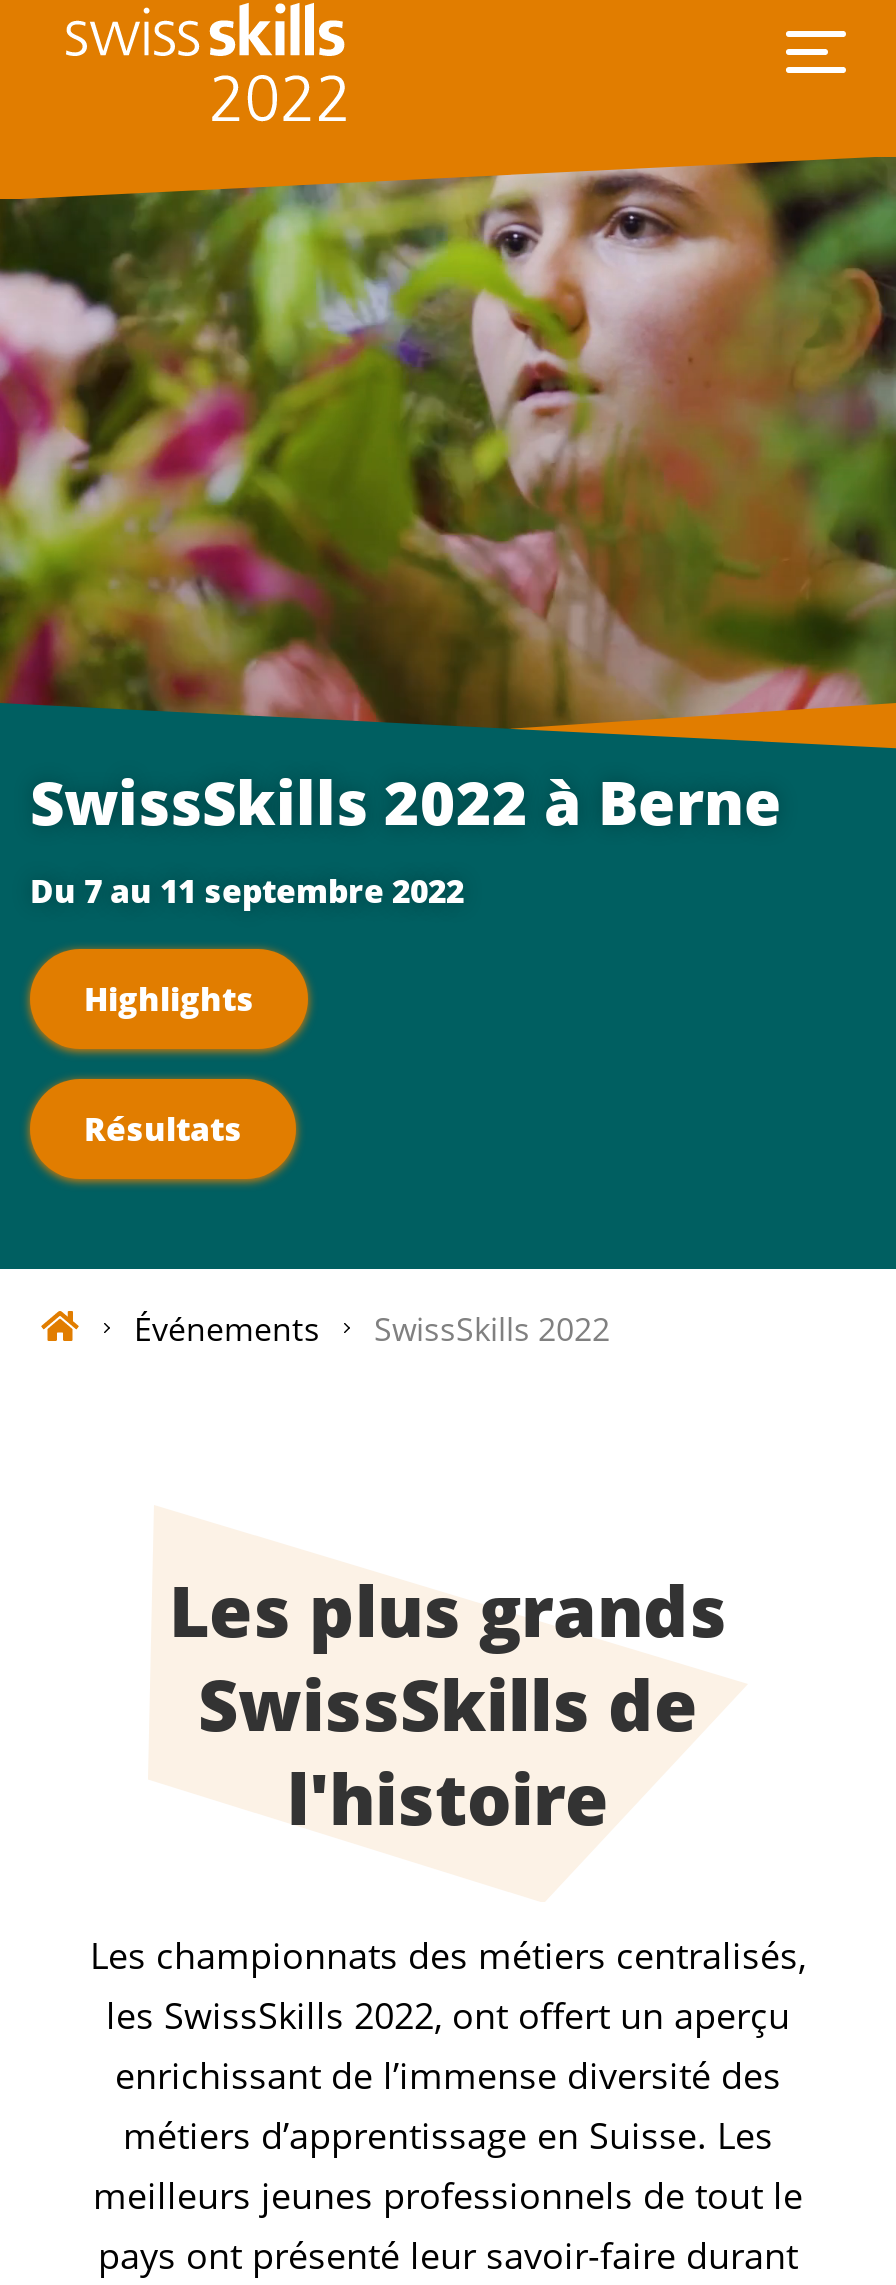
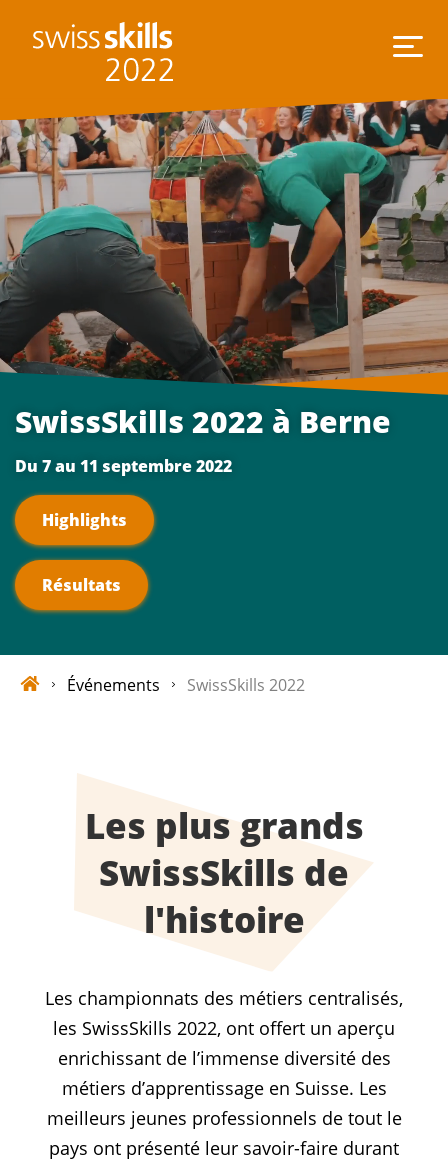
[6,155,890,729] [image] -> [3,98,445,385] [image]

